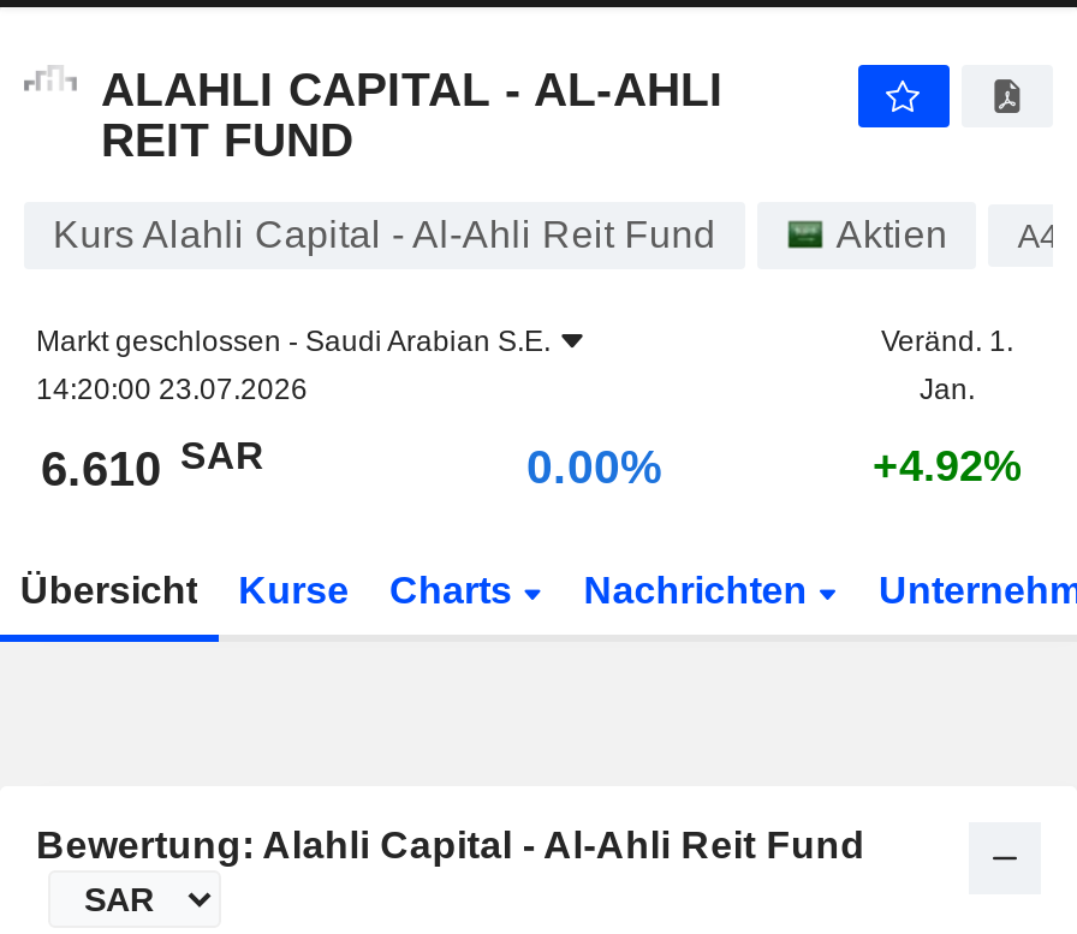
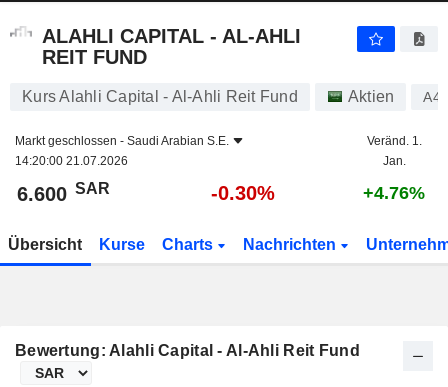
[36,373,308,406] 14:20:00 23.07.2026 -> [15,154,128,168] 14:20:00 21.07.2026
[41,434,264,495] 6.610 SAR -> [17,179,110,205] 6.600 SAR
[526,440,664,493] 0.00% -> [211,182,275,204] -0.30%
[873,442,1022,490] +4.92% -> [363,183,425,203] +4.76%

